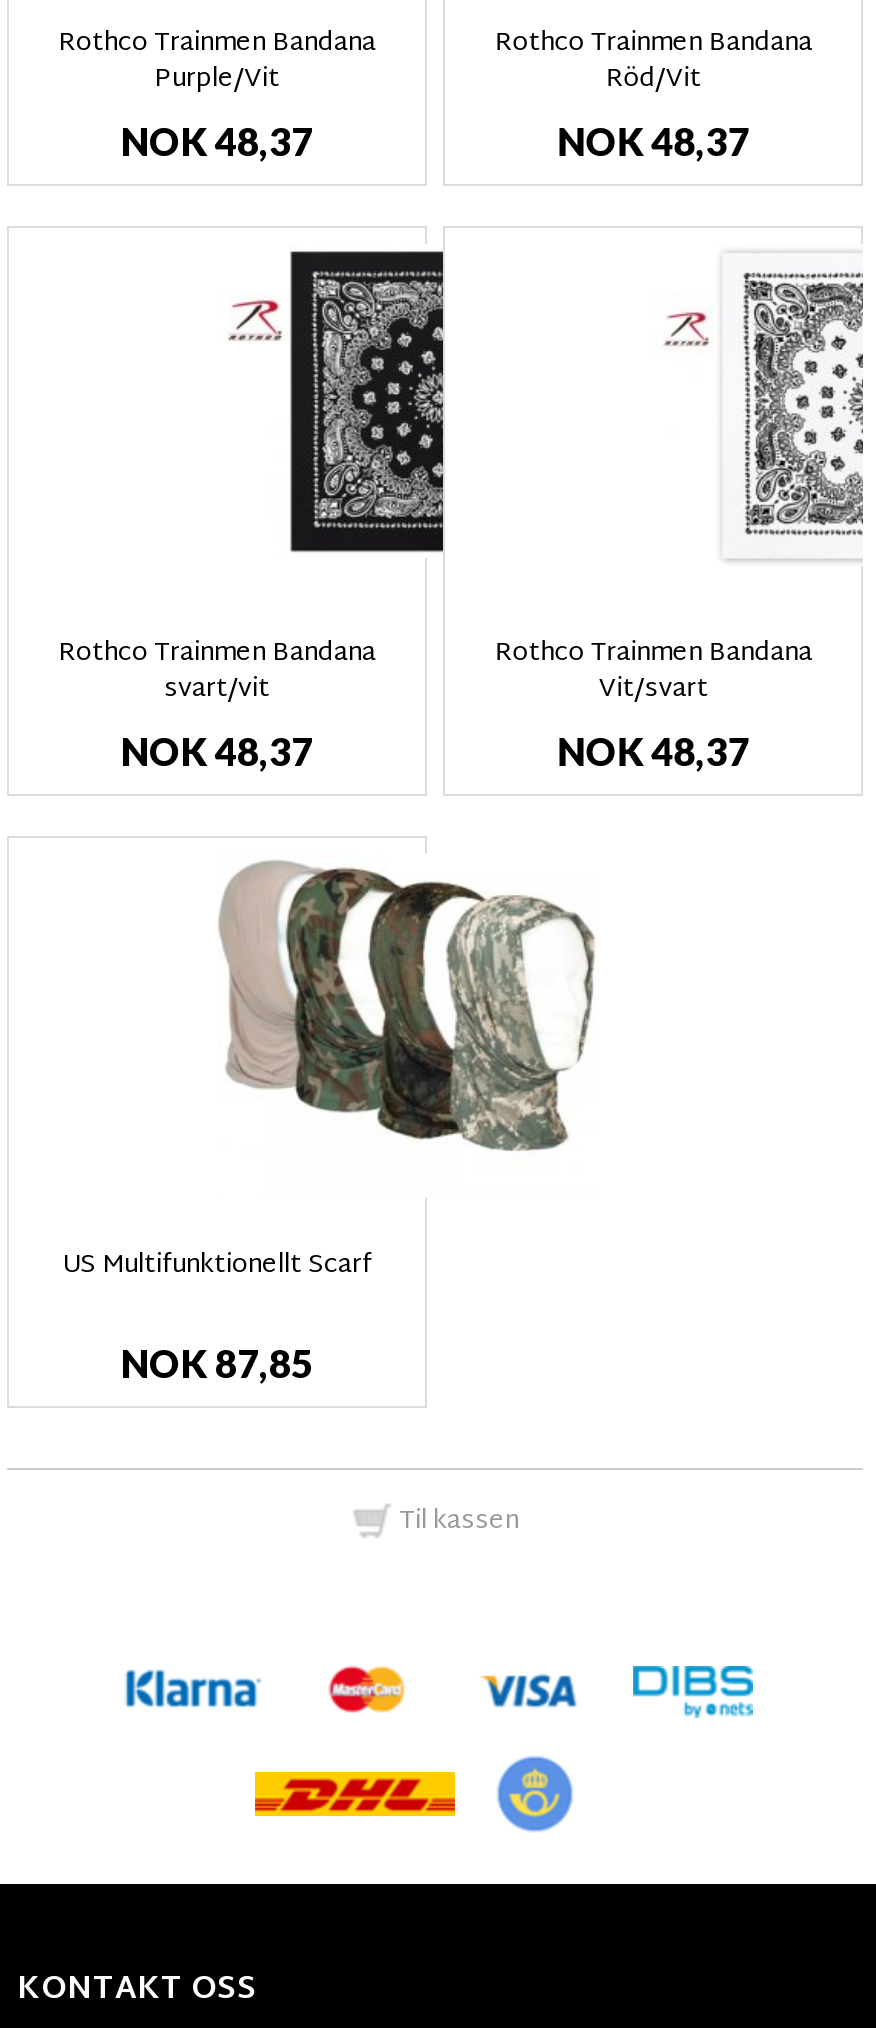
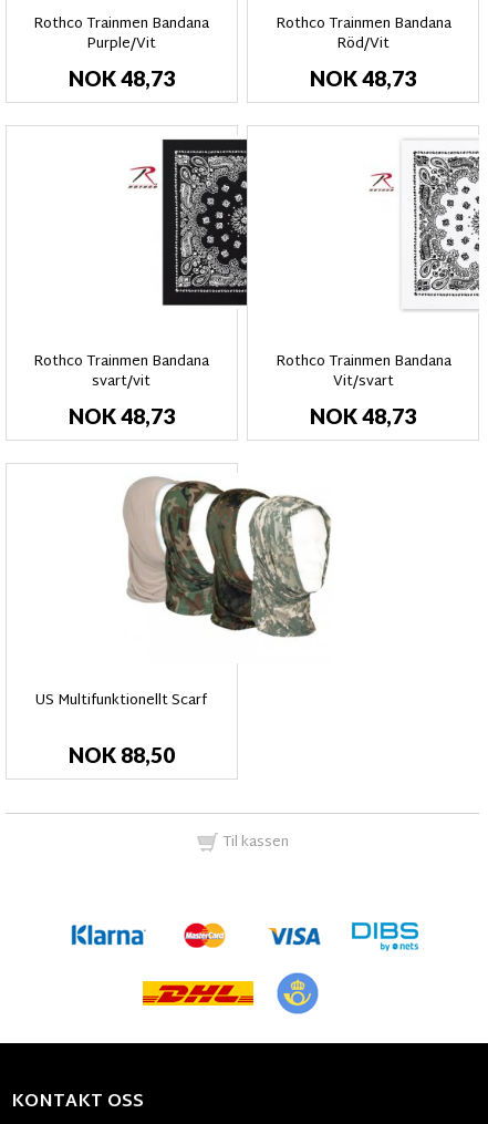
[121,117,313,163] NOK 48,37 -> [68,65,175,90] NOK 48,73
[557,117,749,163] NOK 48,37 -> [310,65,416,90] NOK 48,73
[121,728,313,774] NOK 48,37 -> [68,403,175,429] NOK 48,73
[557,728,749,774] NOK 48,37 -> [310,403,416,429] NOK 48,73
[121,1339,313,1385] NOK 87,85 -> [68,742,175,767] NOK 88,50

